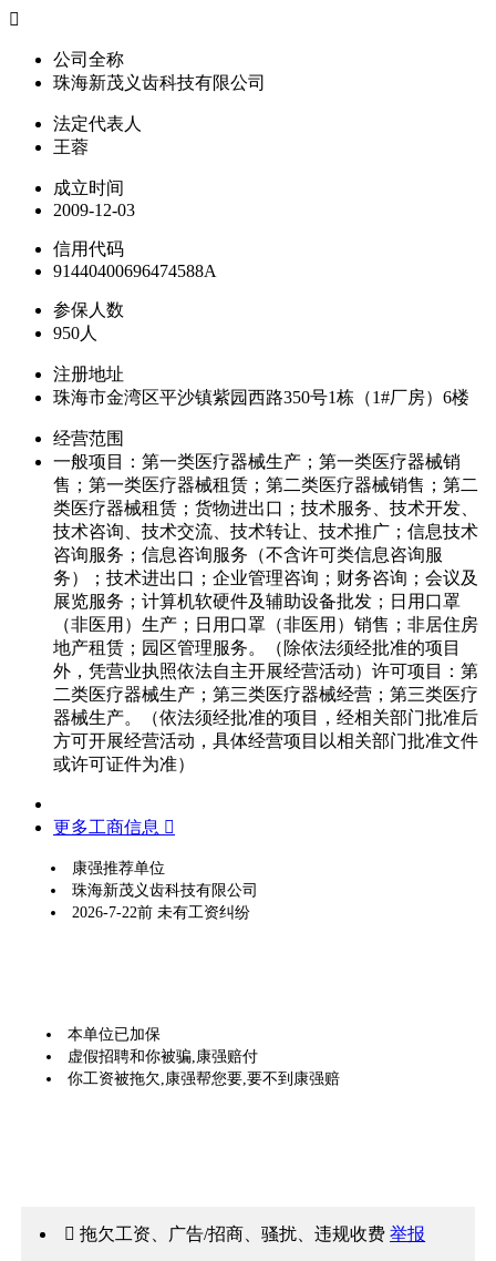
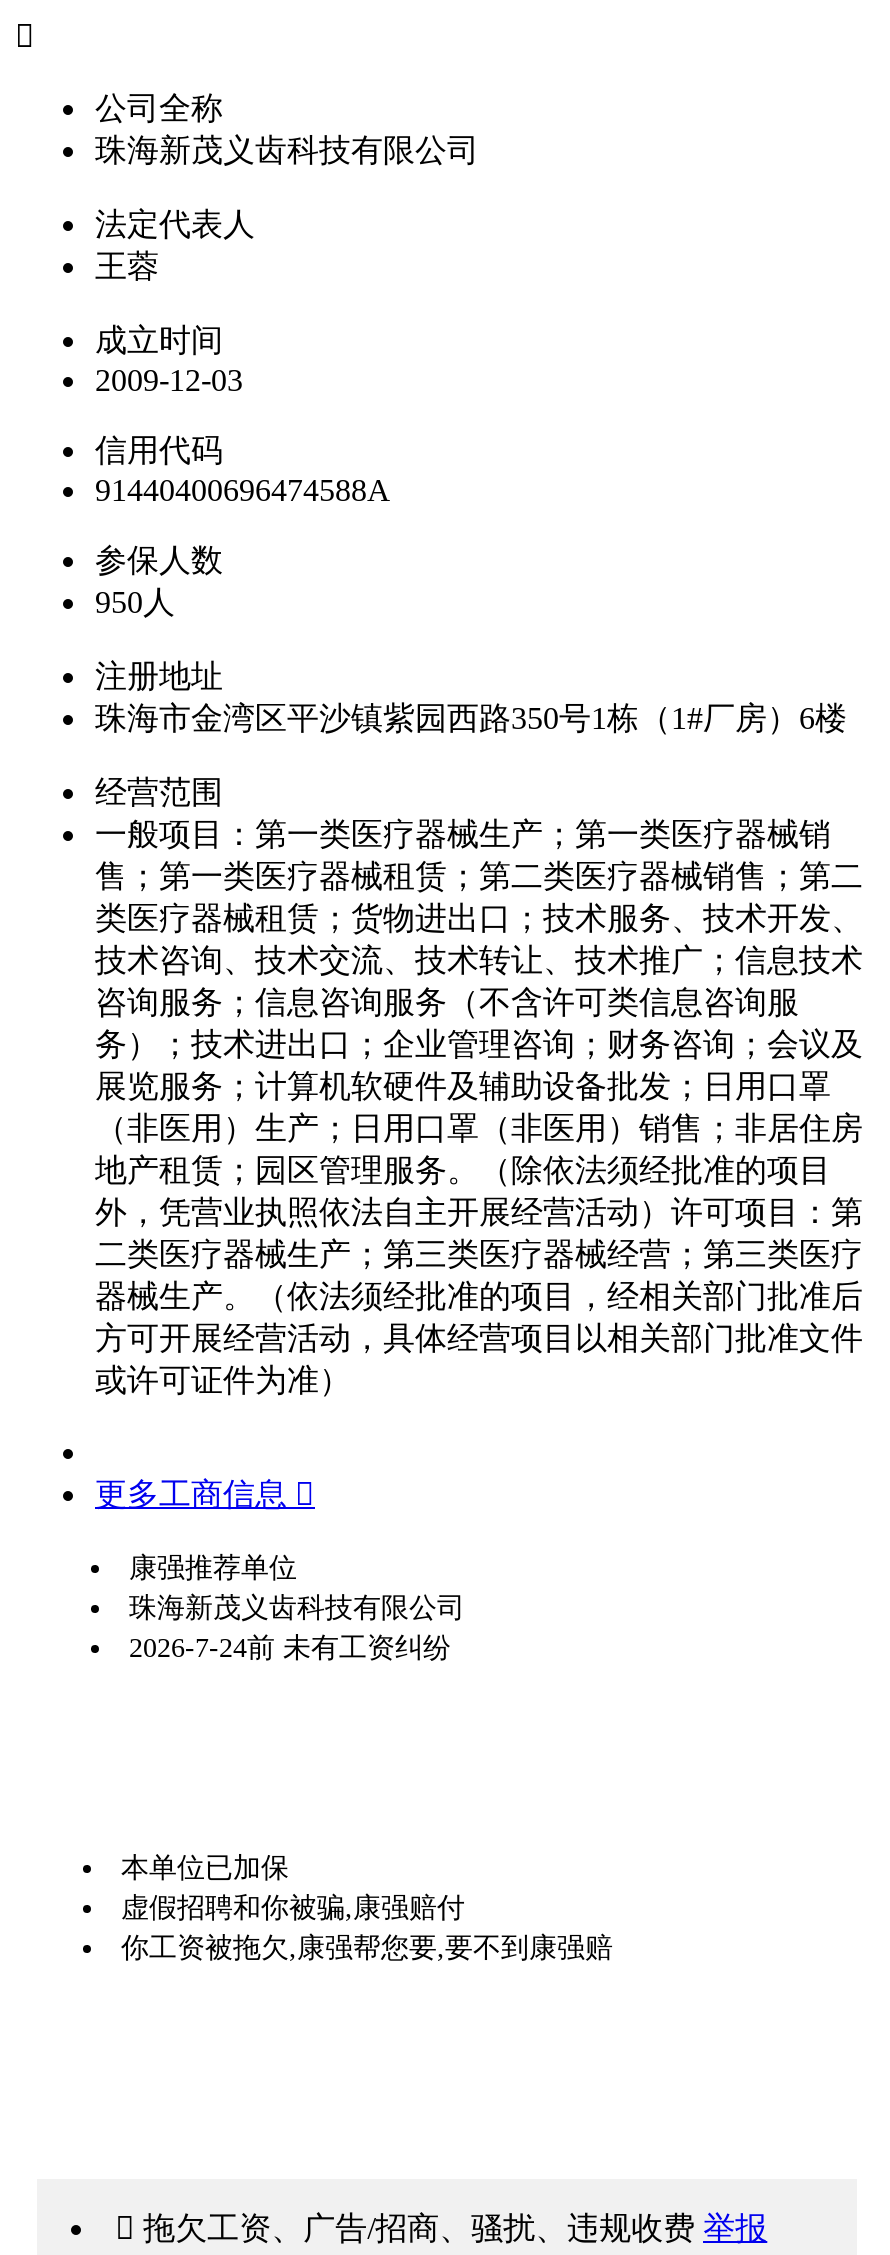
[72,904,250,920] 2026-7-22前 未有工资纠纷 -> [129,1632,451,1662] 2026-7-24前 未有工资纠纷

